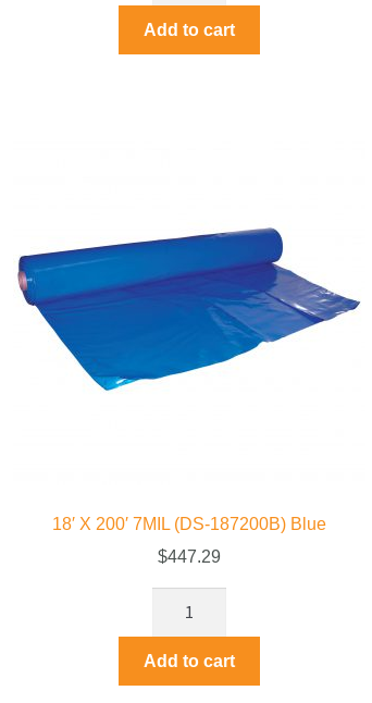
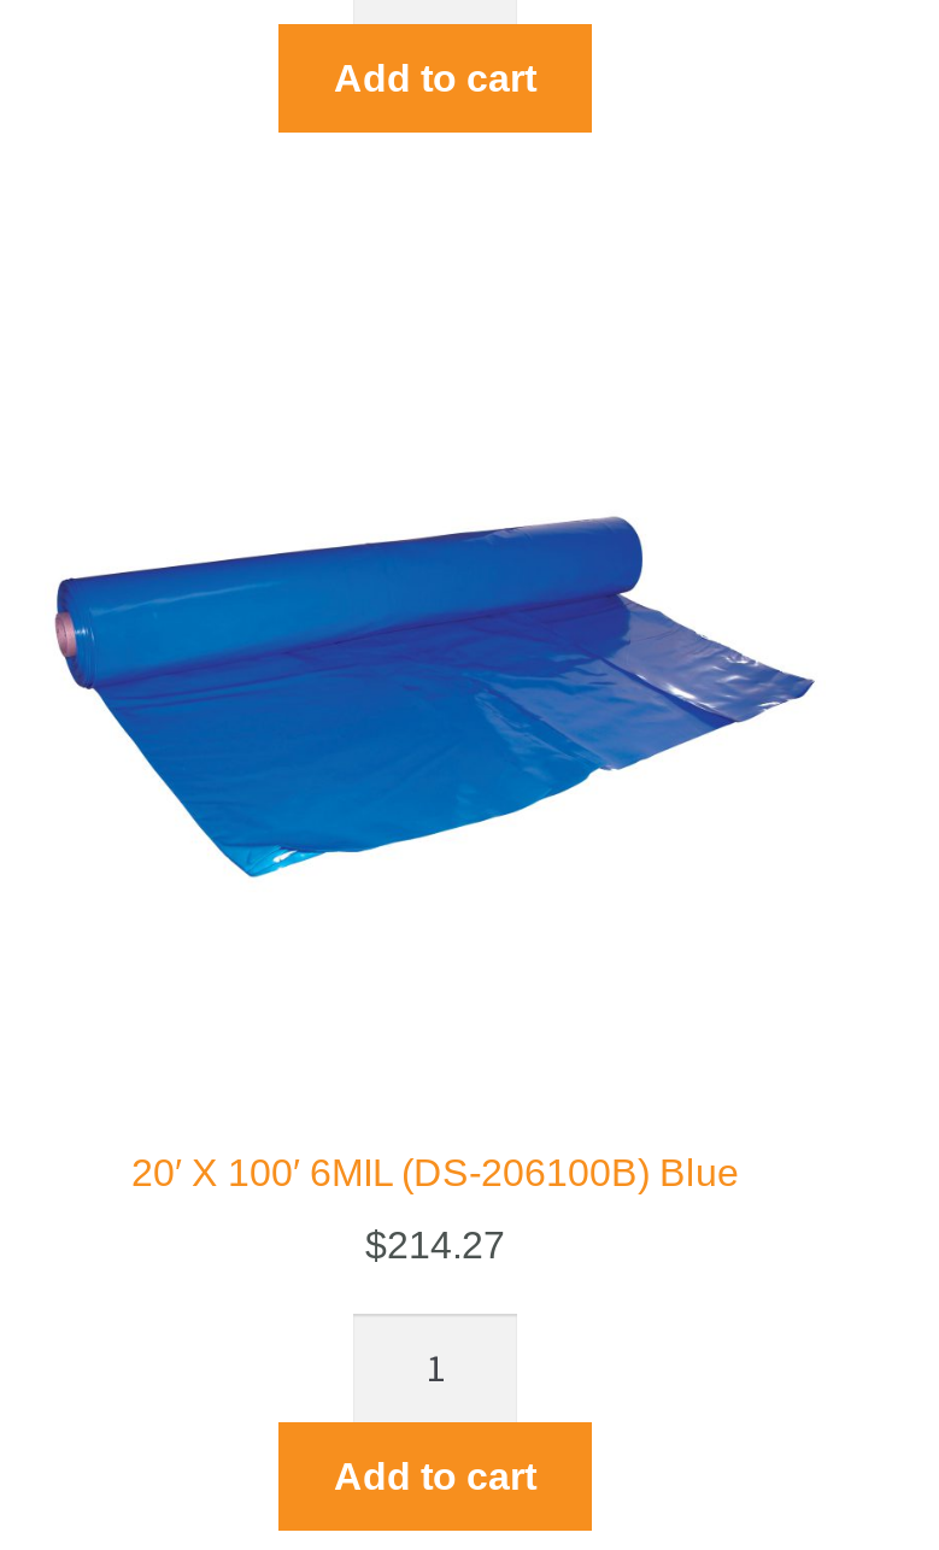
[52,514,326,533] 18′ X 200′ 7MIL (DS-187200B) Blue -> [131,1151,739,1192] 20′ X 100′ 6MIL (DS-206100B) Blue
[158,548,221,566] $447.29 -> [365,1225,505,1266] $214.27

